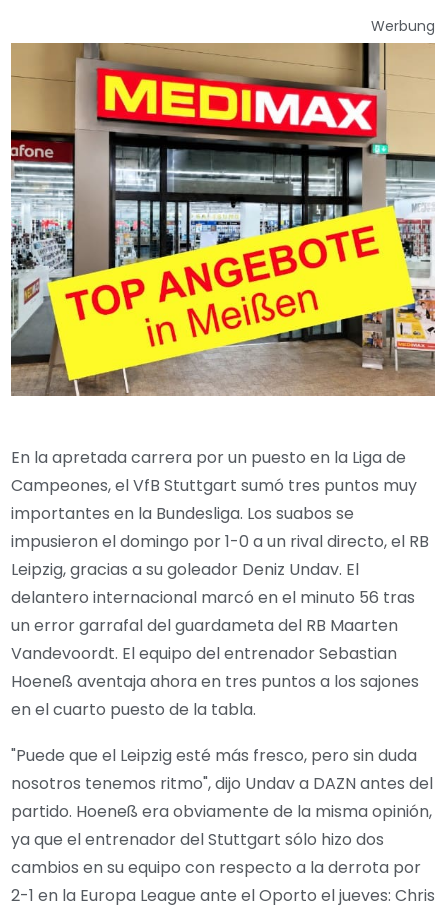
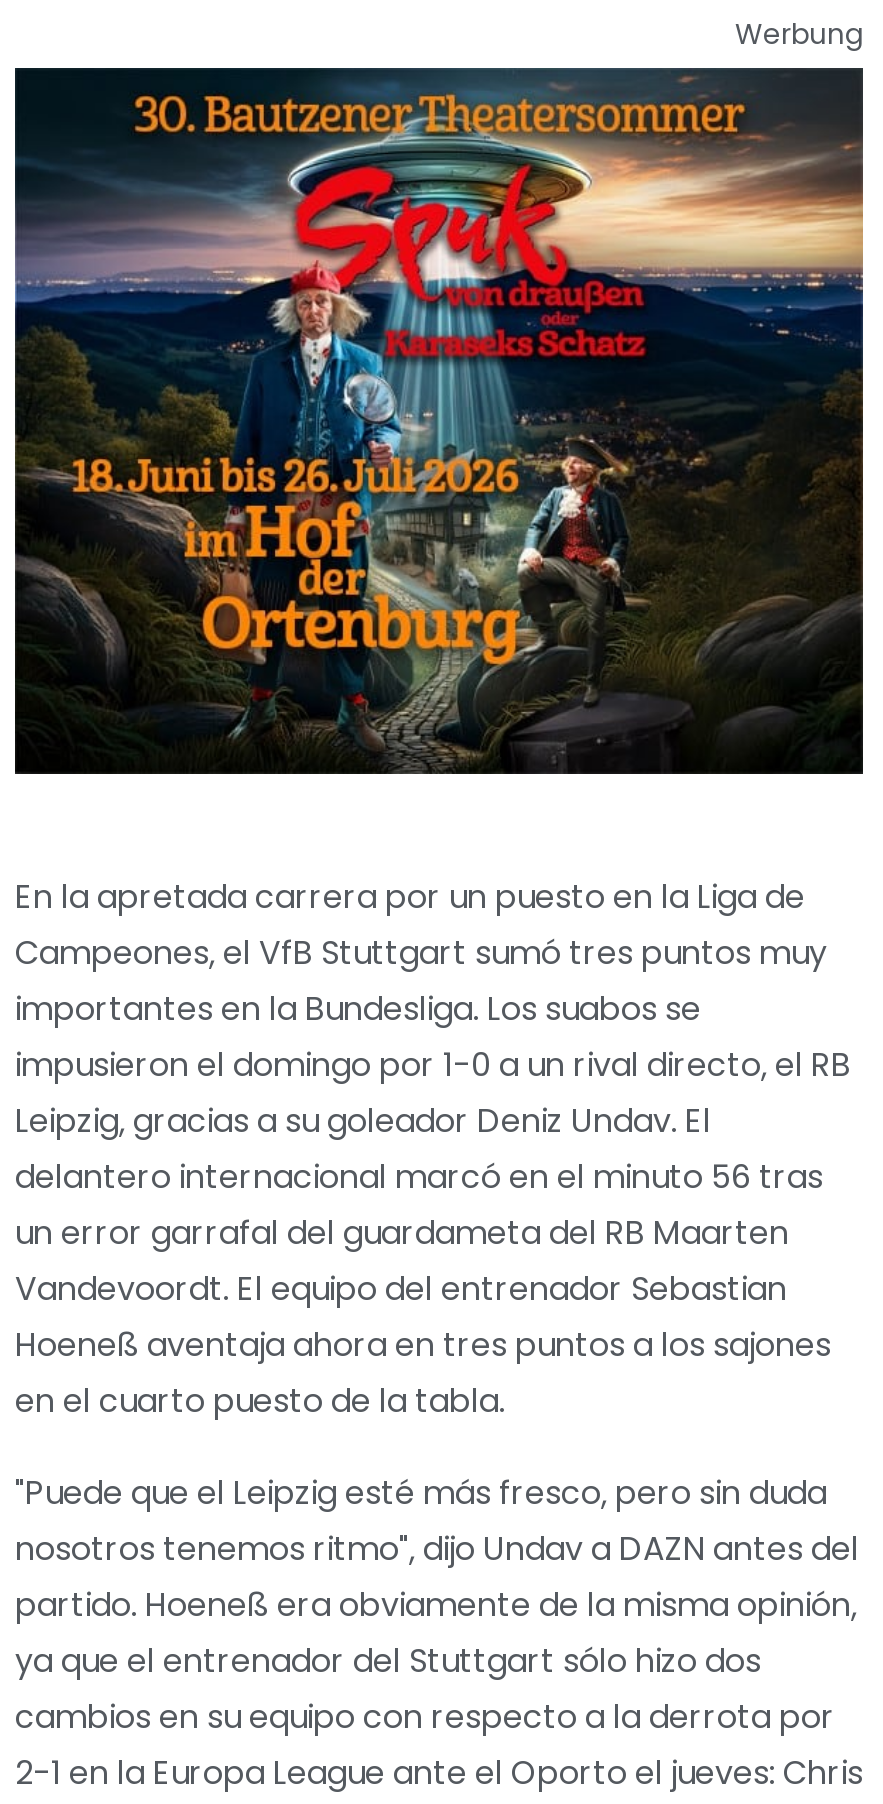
[10,42,436,397] [image] -> [13,66,865,776] [image]

